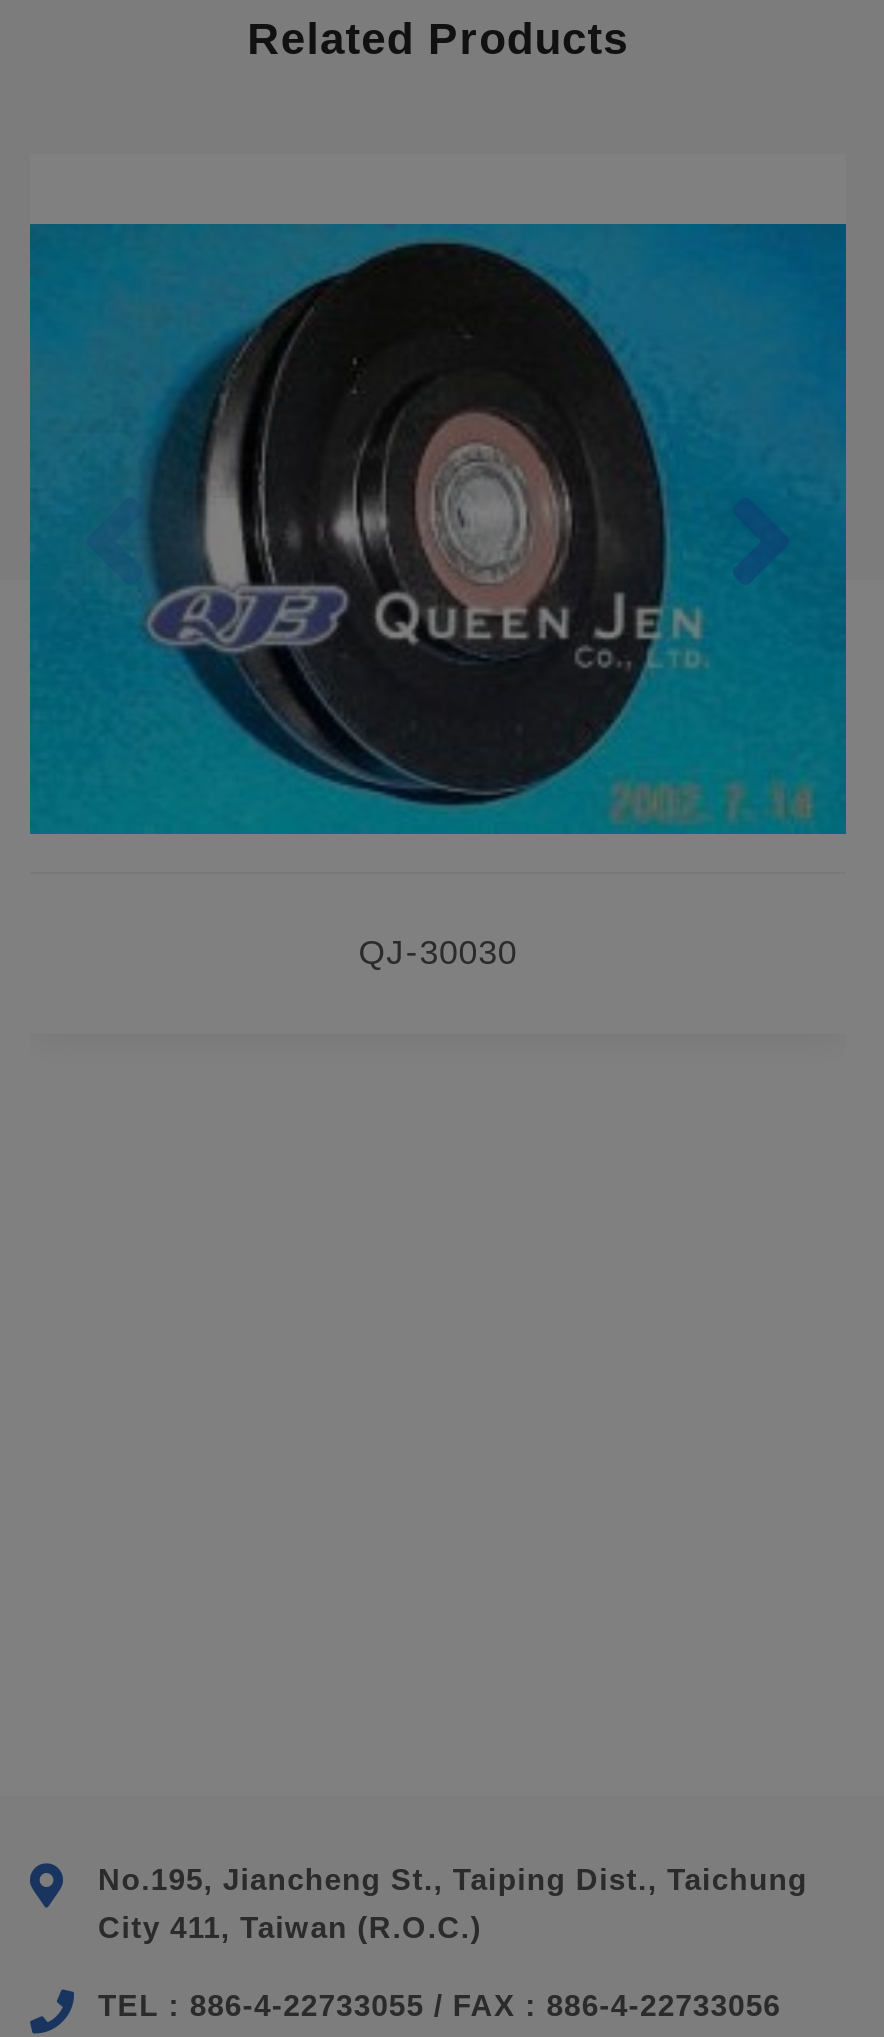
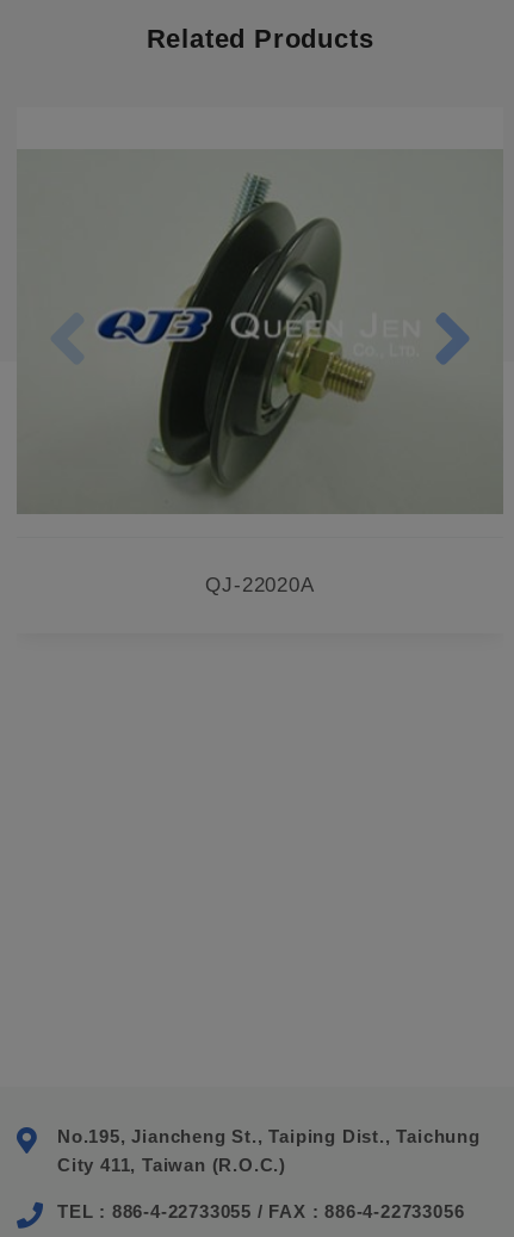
[28,222,848,836] [image] -> [17,149,503,514] [image]
[359,935,517,973] QJ-30030 -> [206,574,314,597] QJ-22020A

